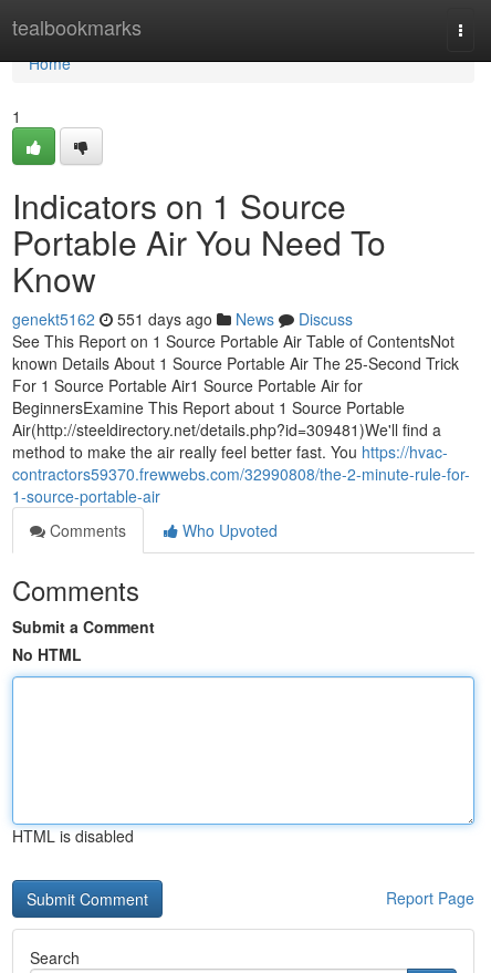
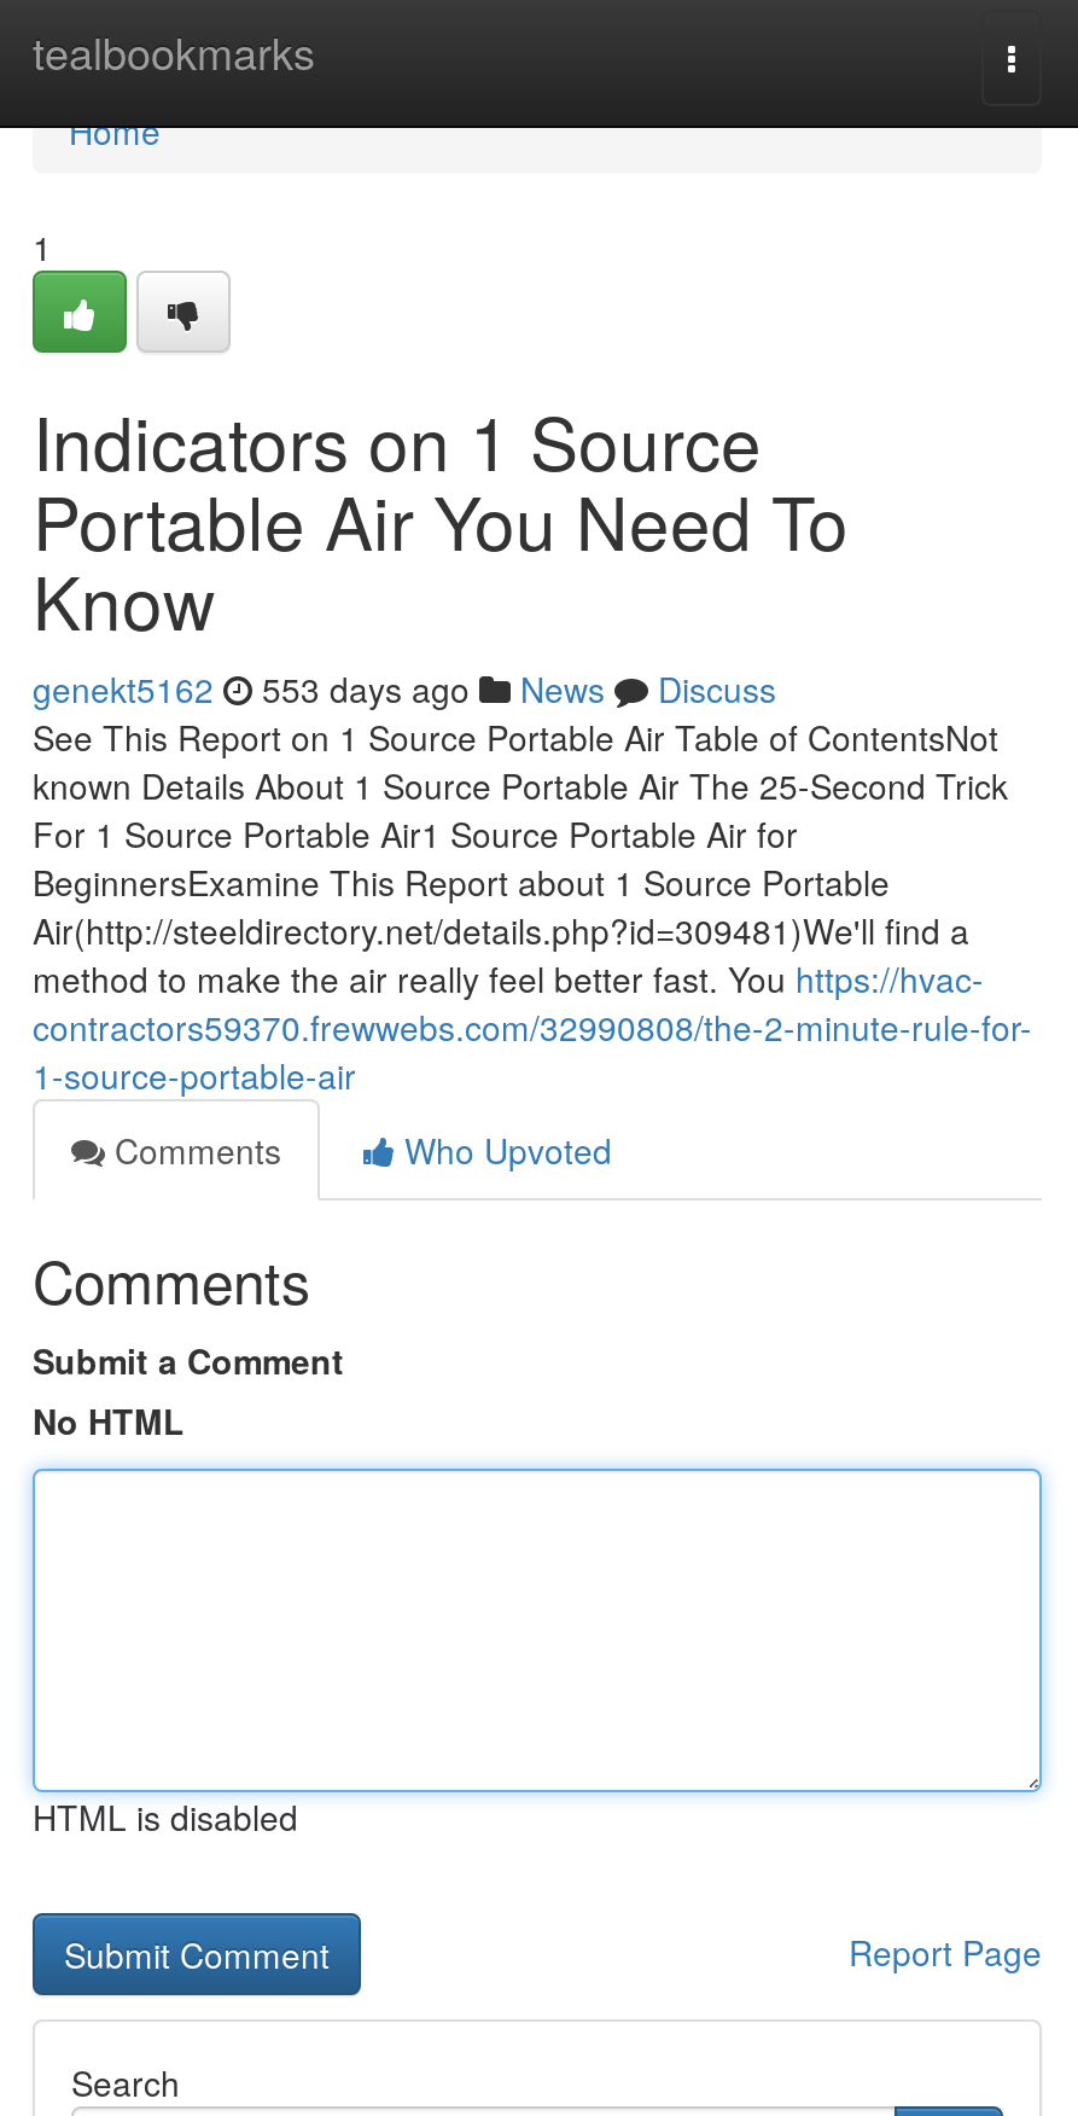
[12,308,353,330] genekt5162 551 days ago News Discuss -> [33,664,776,713] genekt5162 553 days ago News Discuss

